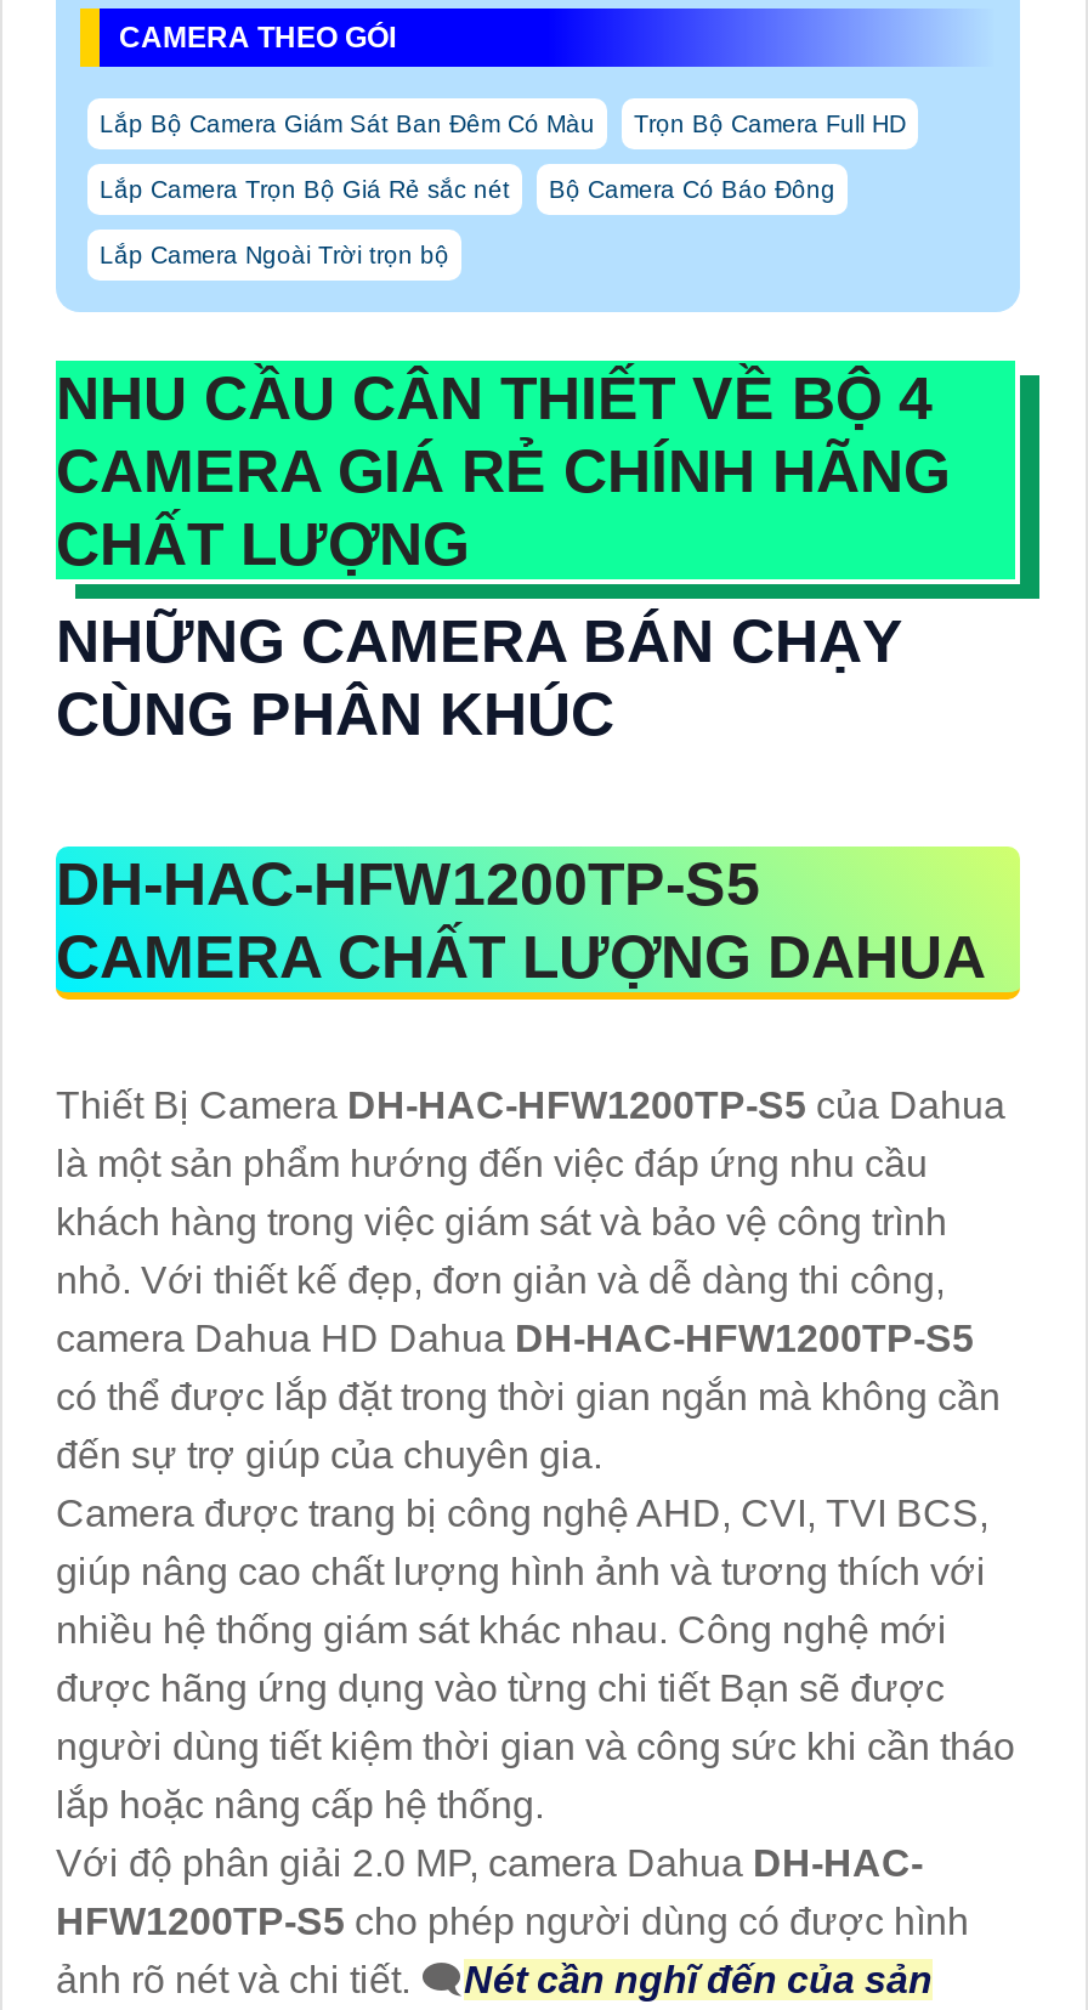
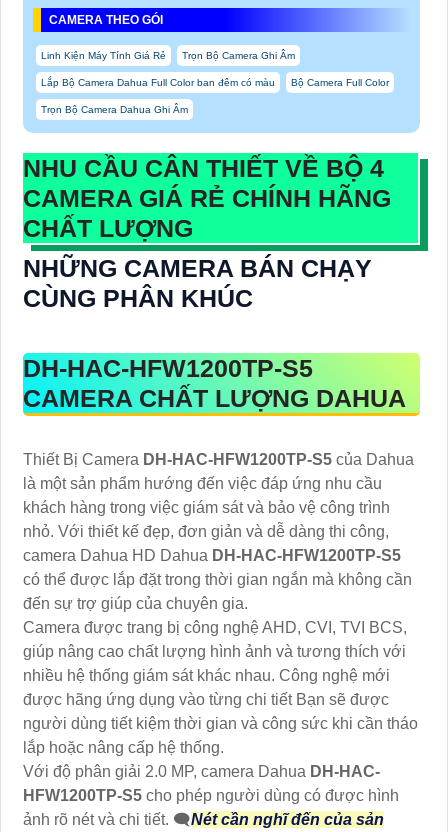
[100,110,906,137] Lắp Bộ Camera Giám Sát Ban Đêm Có Màu | Trọn Bộ Camera Full HD -> [41,50,295,61] Linh Kiện Máy Tính Giá Rẻ | Trọn Bộ Camera Ghi Âm
[100,175,835,202] Lắp Camera Trọn Bộ Giá Rẻ sắc nét | Bộ Camera Có Báo Đông -> [41,77,389,88] Lắp Bộ Camera Dahua Full Color ban đêm có màu | Bộ Camera Full Color
[100,241,449,268] Lắp Camera Ngoài Trời trọn bộ -> [41,104,188,115] Trọn Bộ Camera Dahua Ghi Âm

